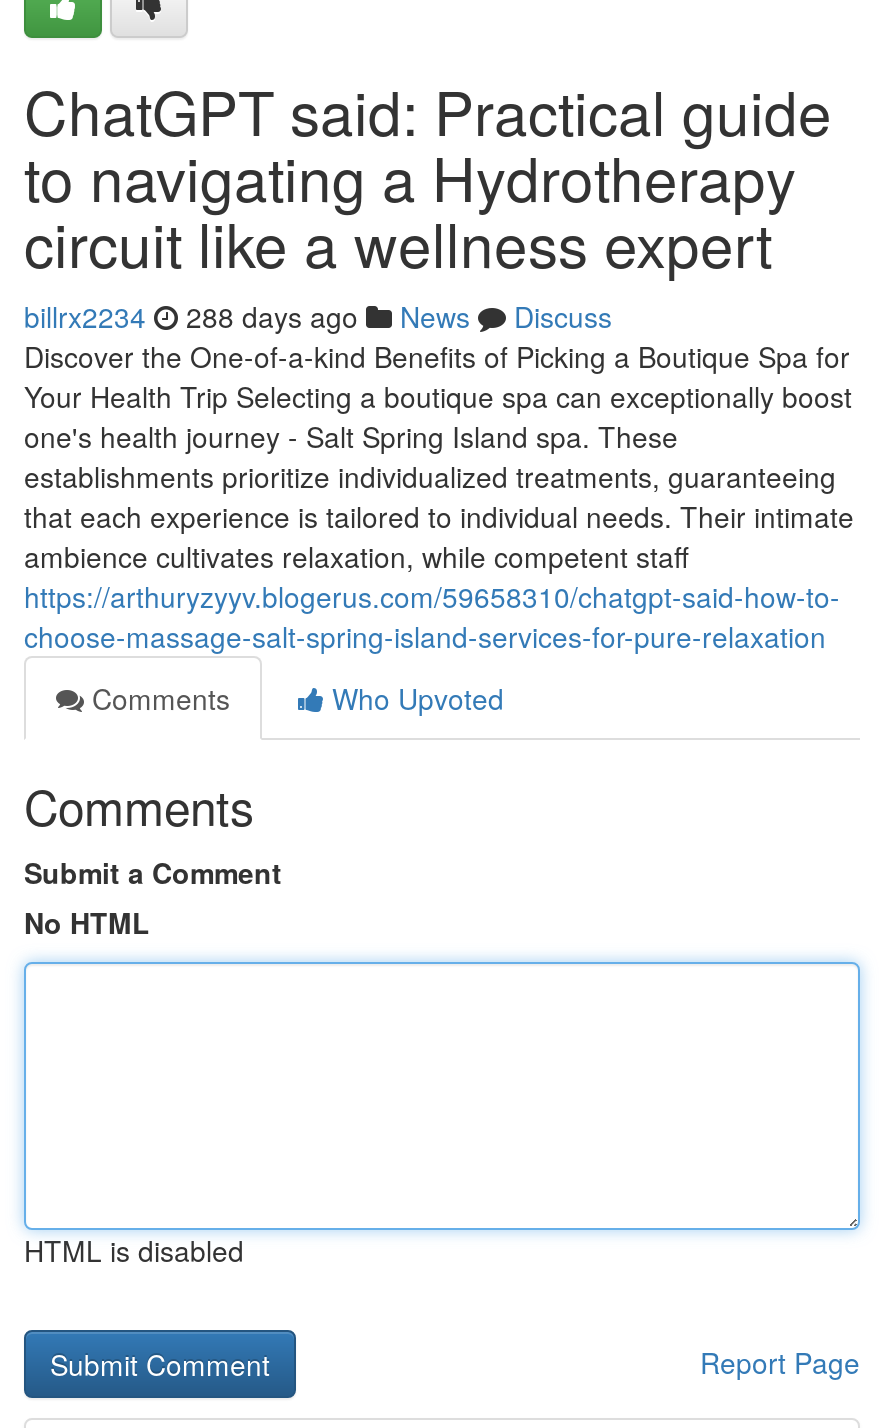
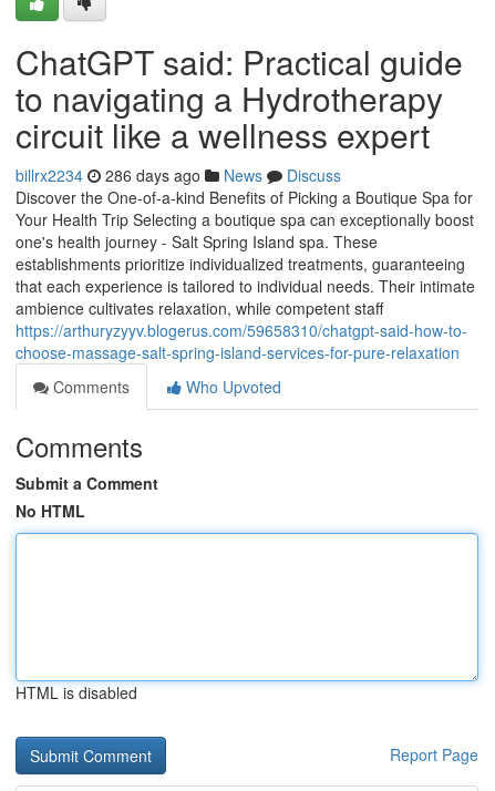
[24,296,612,336] billrx2234 288 days ago News Discuss -> [16,164,341,186] billrx2234 286 days ago News Discuss

